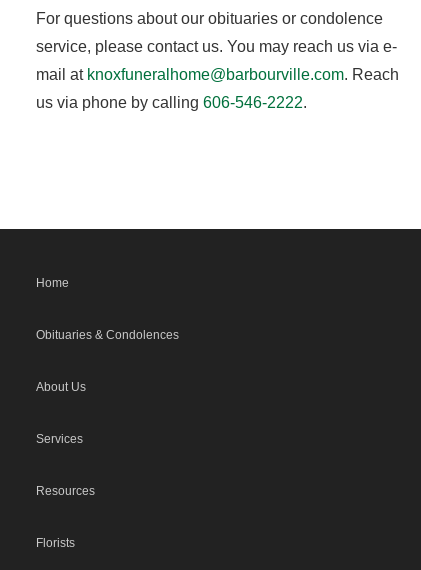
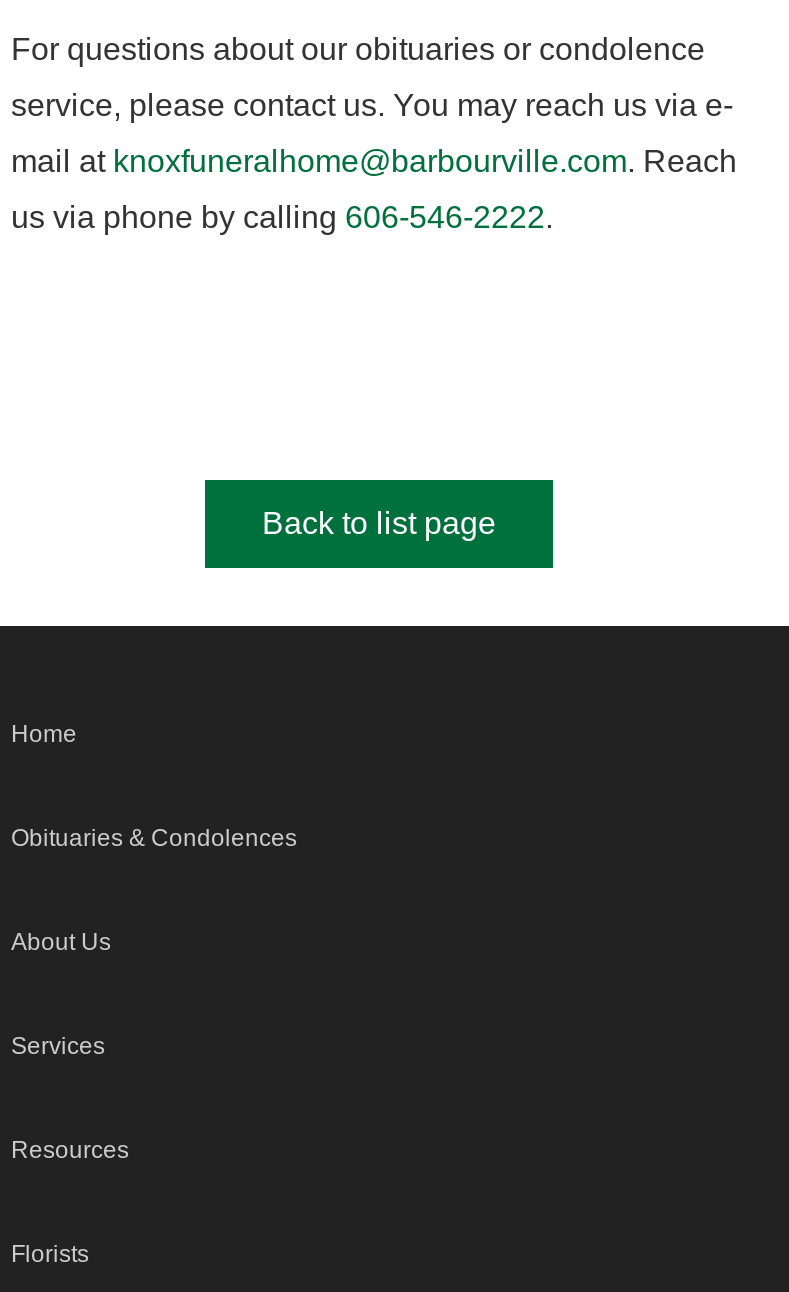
none -> [262,507,496,541] Back to list page

